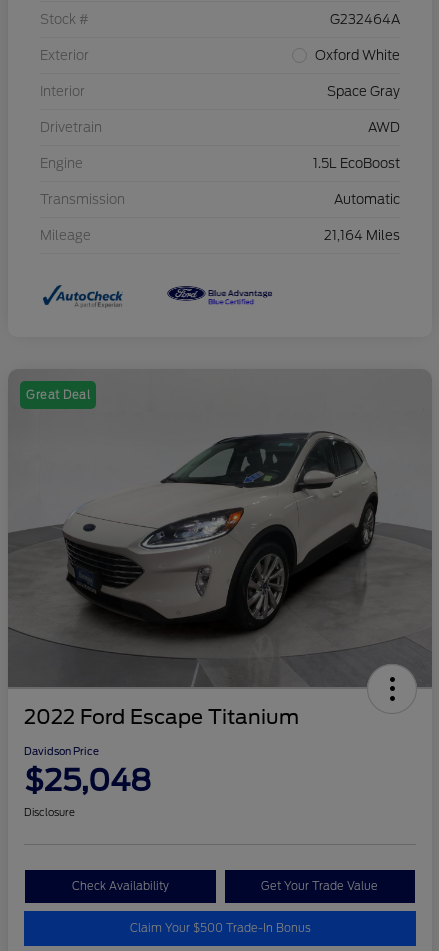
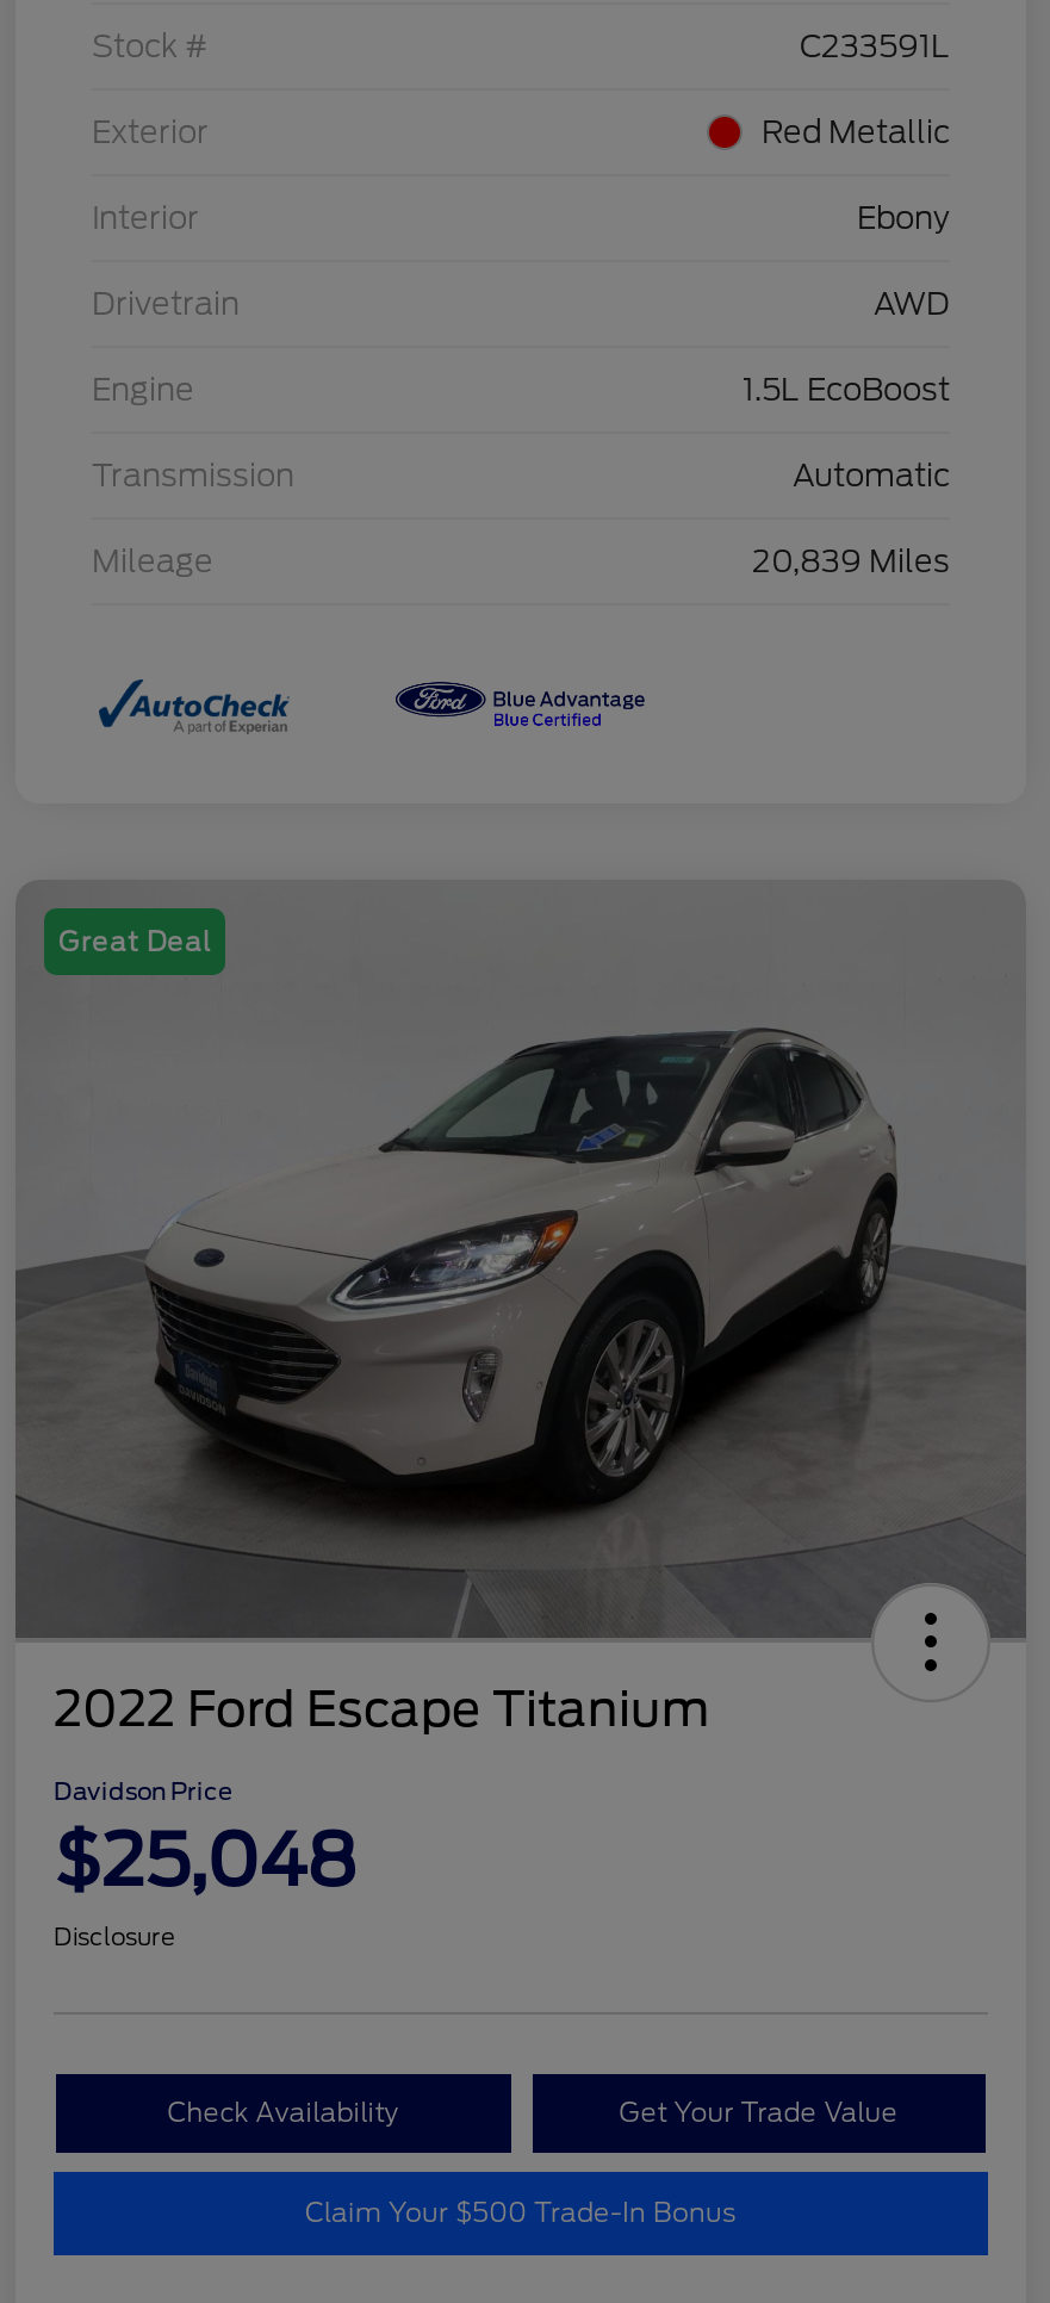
[330,12,400,27] G232464A -> [800,29,950,65] C233591L
[315,48,400,63] Oxford White -> [762,115,950,151] Red Metallic
[327,84,400,99] Space Gray -> [857,201,950,236] Ebony
[324,228,400,243] 21,164 Miles -> [752,544,950,580] 20,839 Miles

